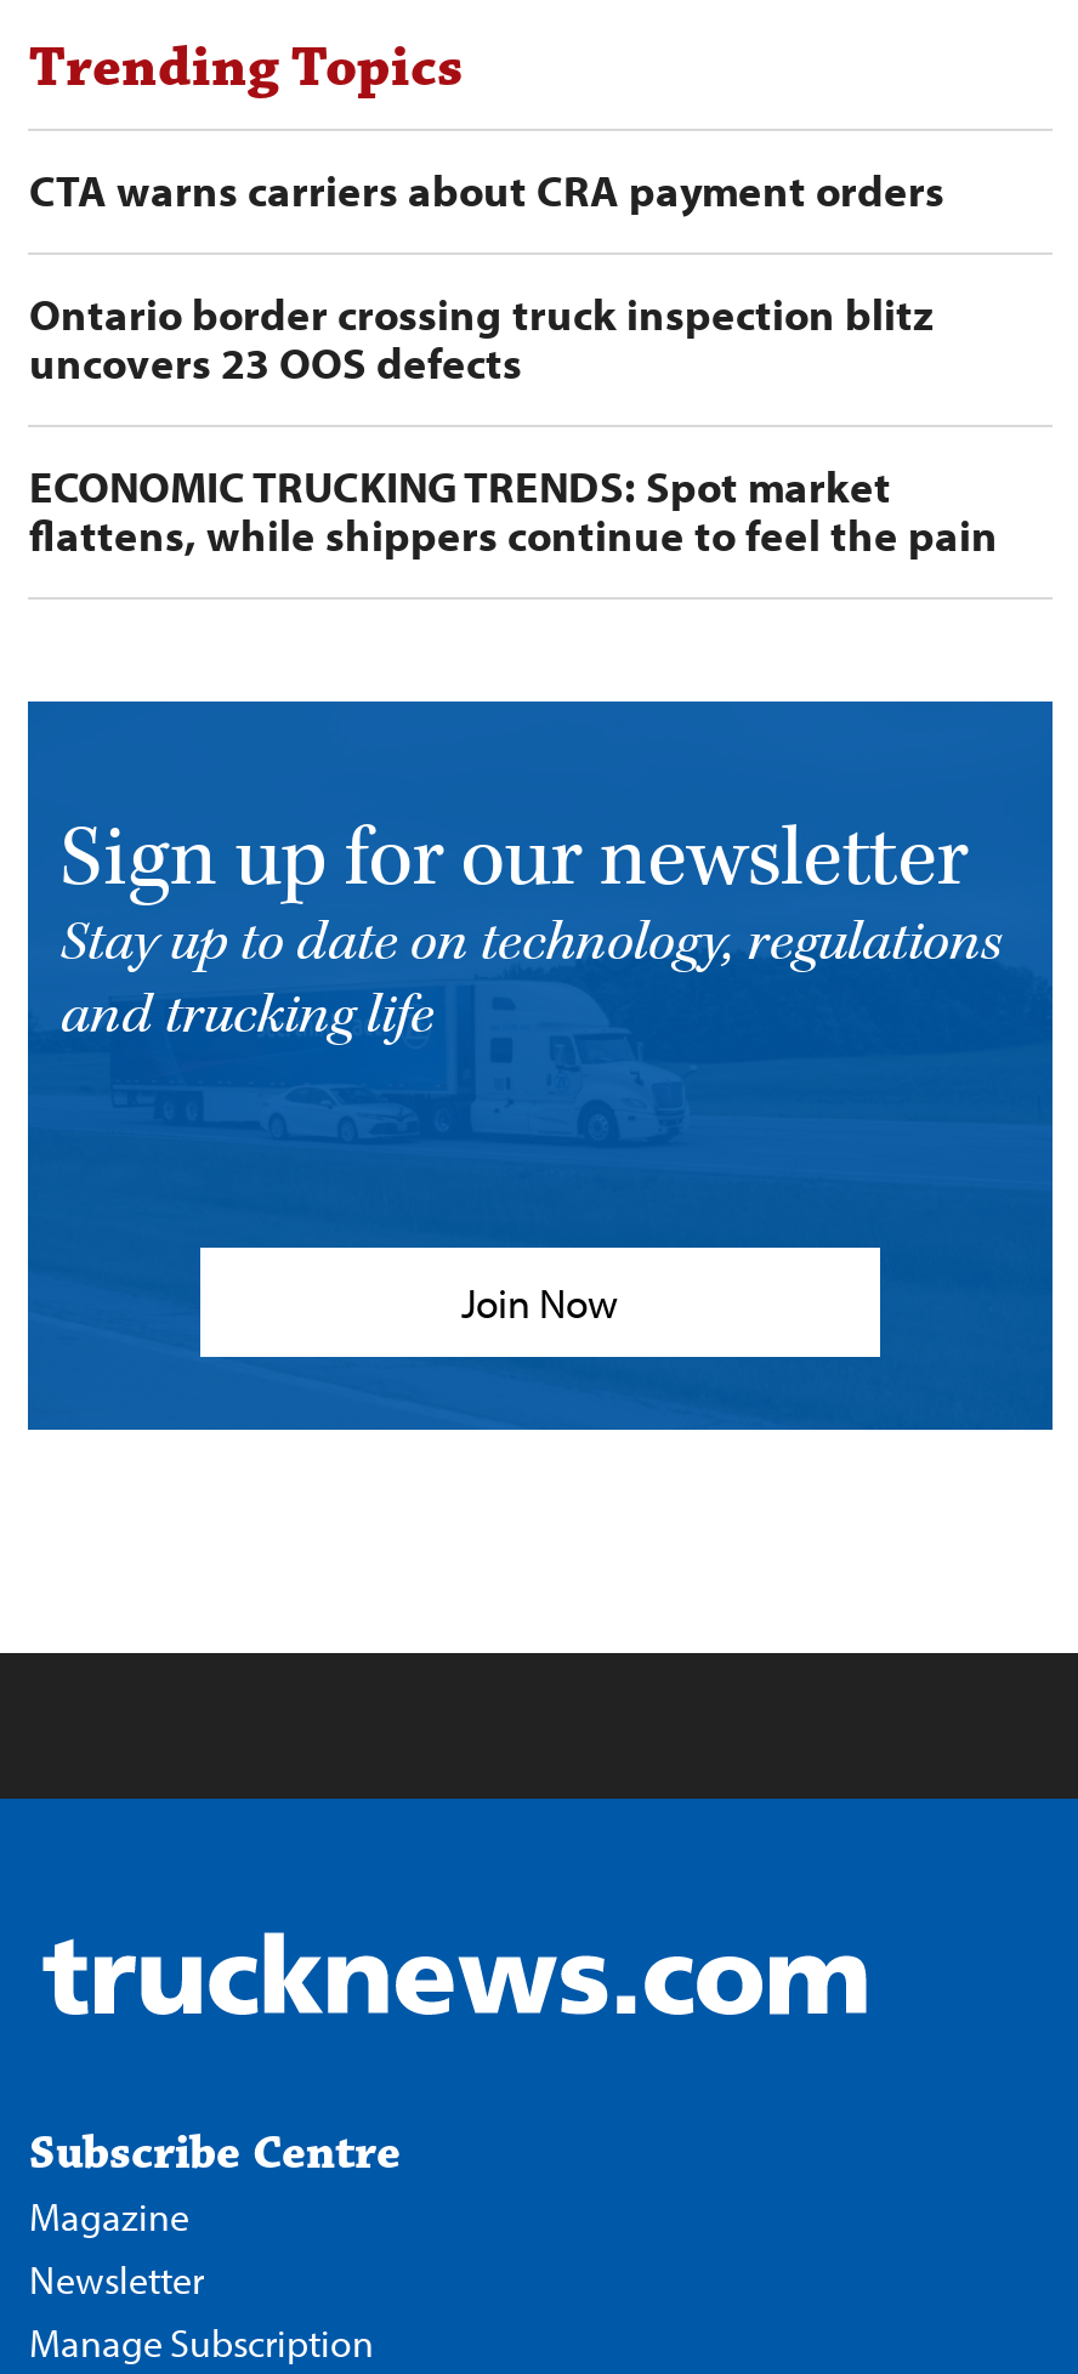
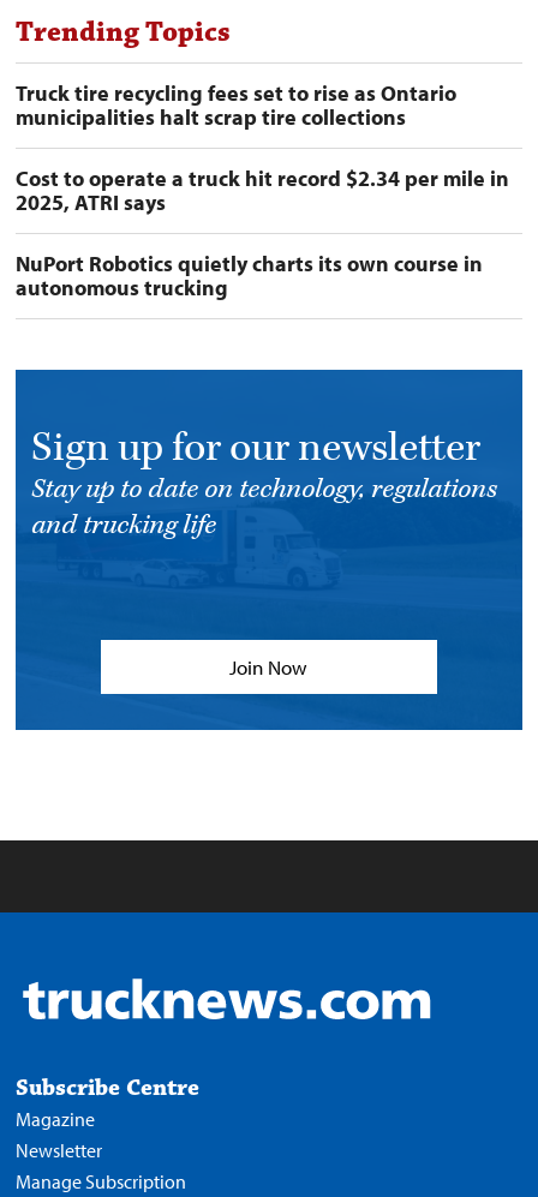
[29,164,944,220] CTA warns carriers about CRA payment orders -> [16,80,457,131] Truck tire recycling fees set to rise as Ontario | municipalities halt scrap tire collections
[29,288,932,392] Ontario border crossing truck inspection blitz | uncovers 23 OOS defects -> [16,165,510,217] Cost to operate a truck hit record $2.34 per mile in | 2025, ATRI says
[29,460,998,564] ECONOMIC TRUCKING TRENDS: Spot market | flattens, while shippers continue to feel the pain -> [16,250,483,302] NuPort Robotics quietly charts its own course in | autonomous trucking

